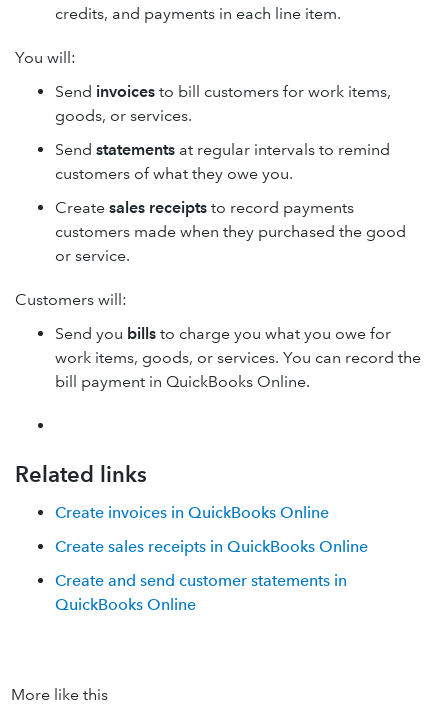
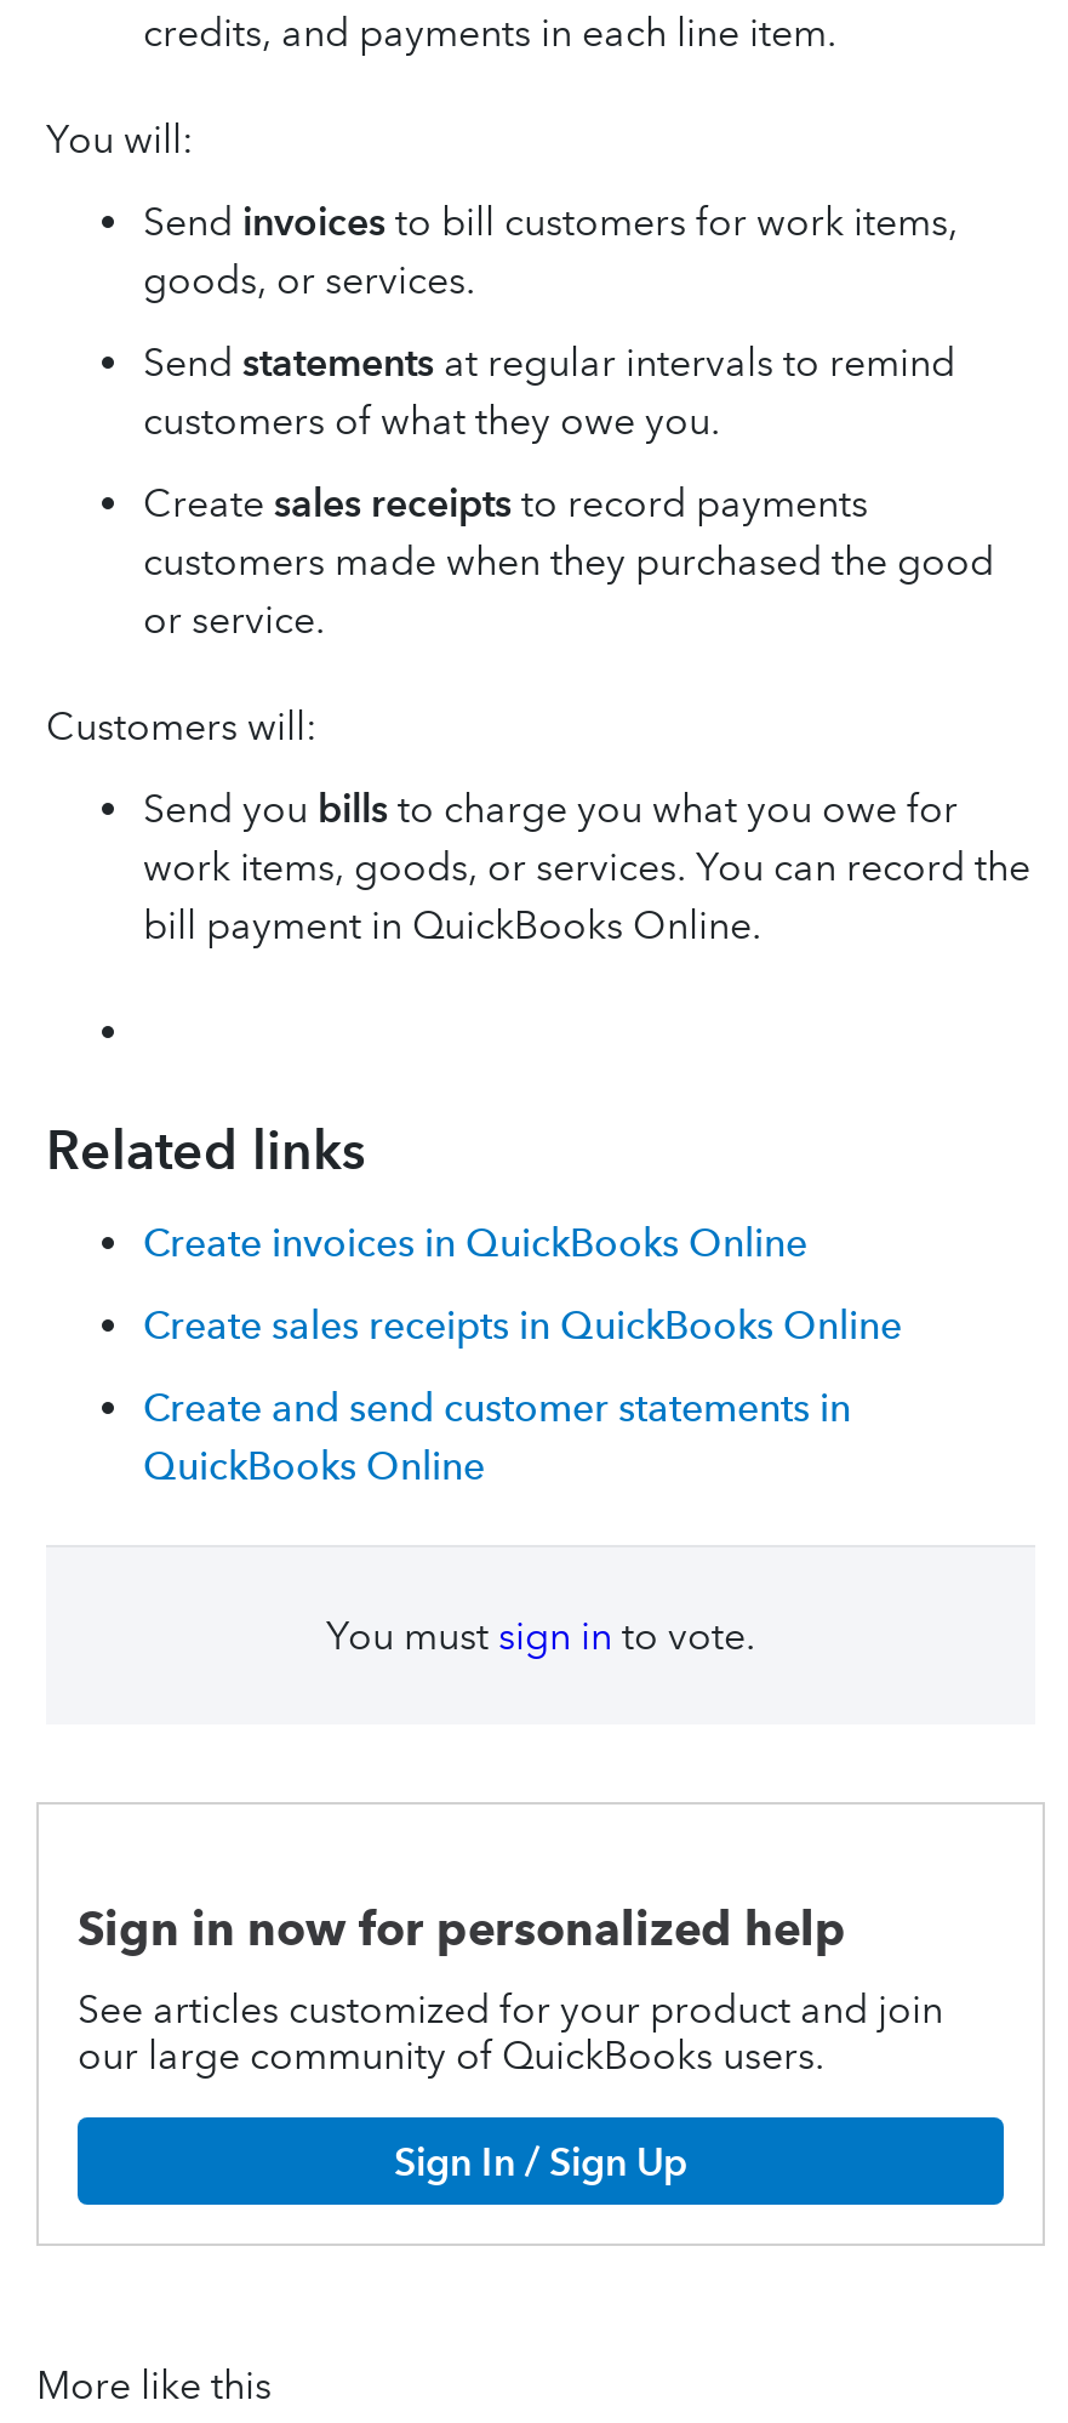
none -> [78,1902,943,2184] Sign in now for personalized help | See articles customized for your product and join | our large community of QuickBooks users. | Sign In / Sign Up
none -> [326,1613,755,1659] You must sign in to vote.

